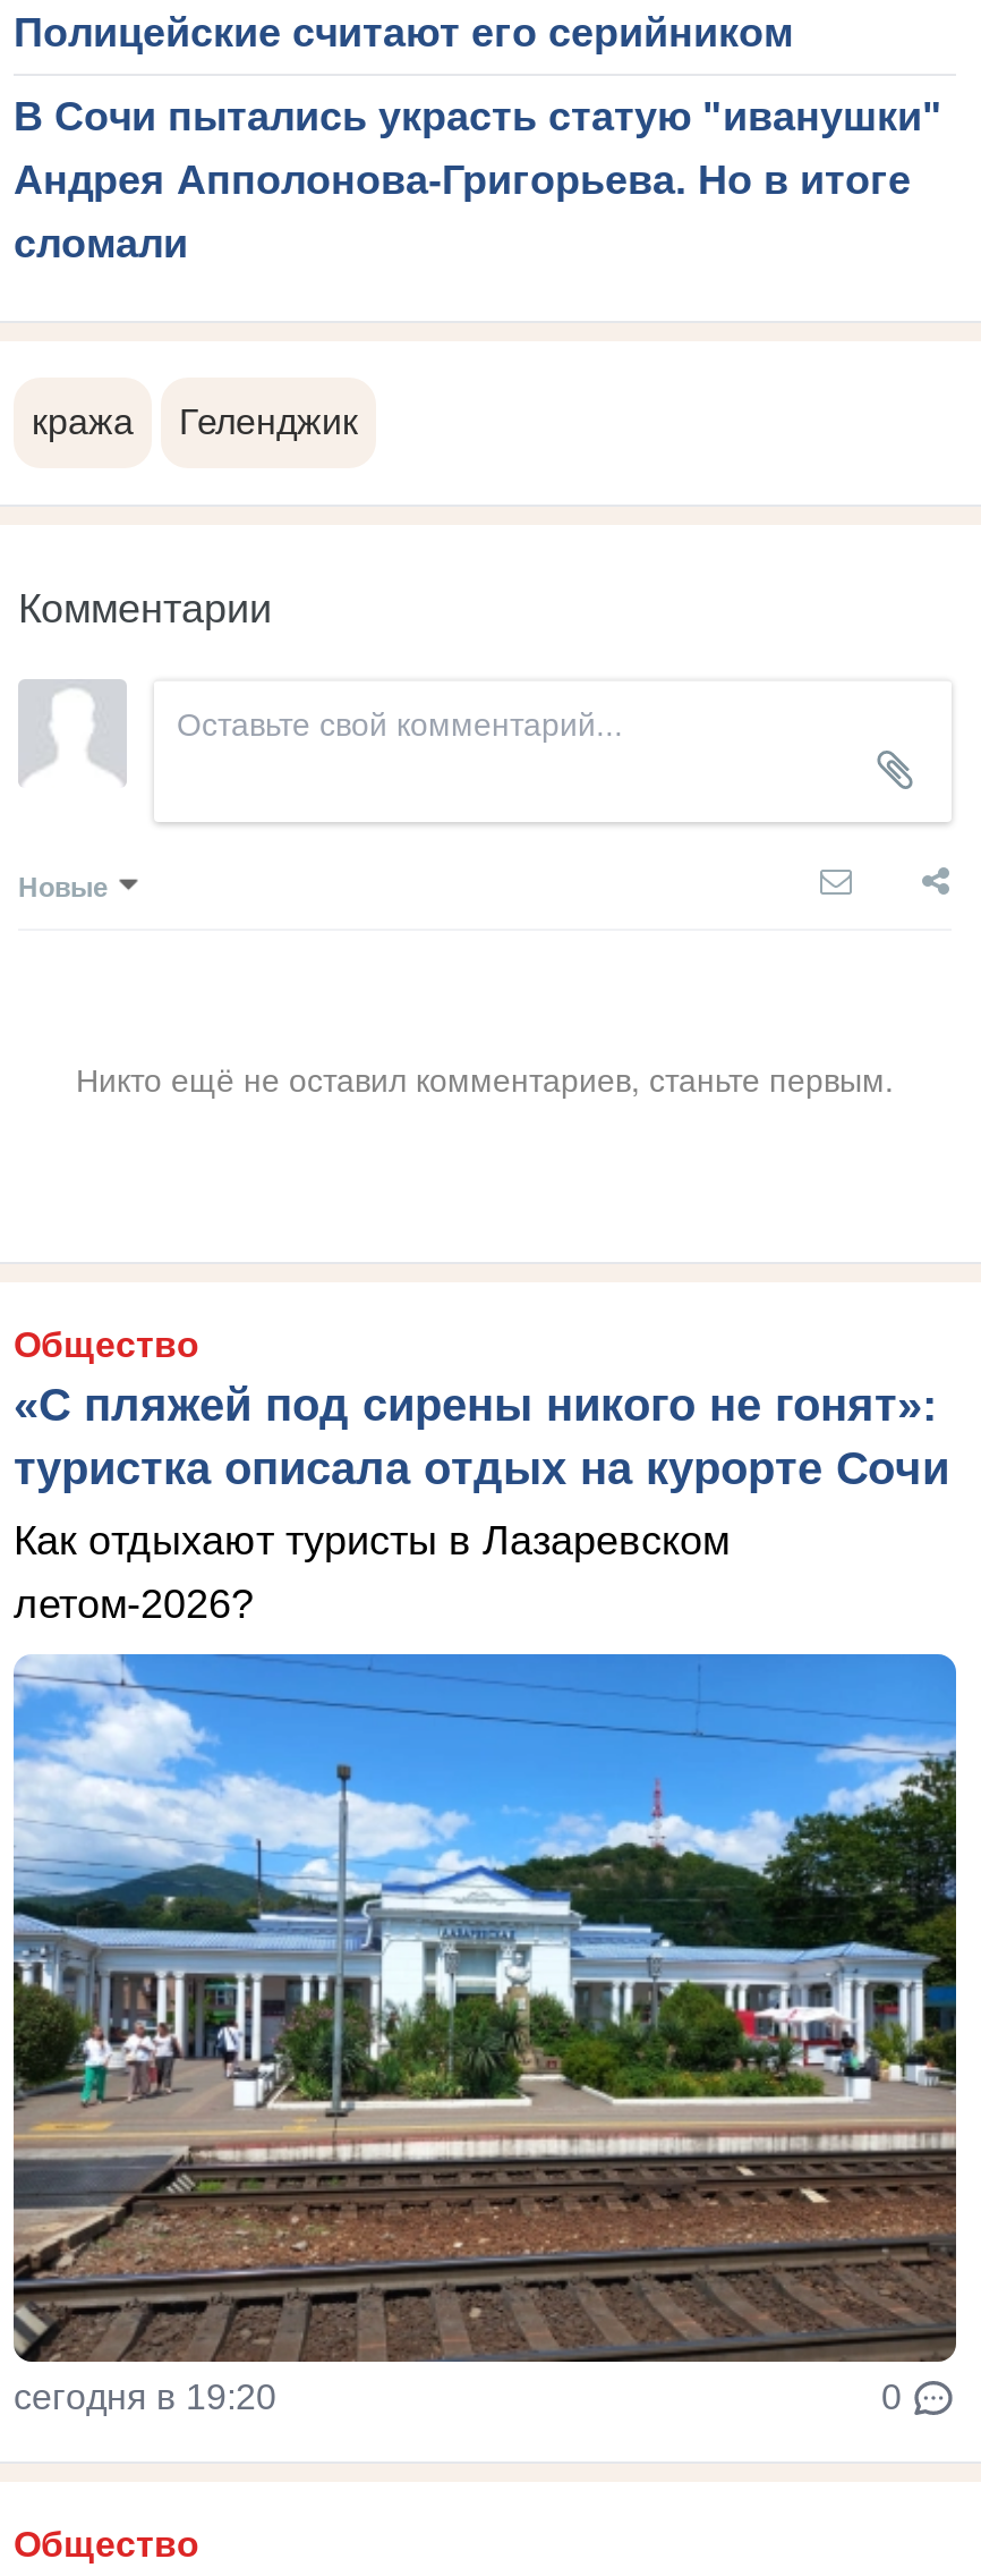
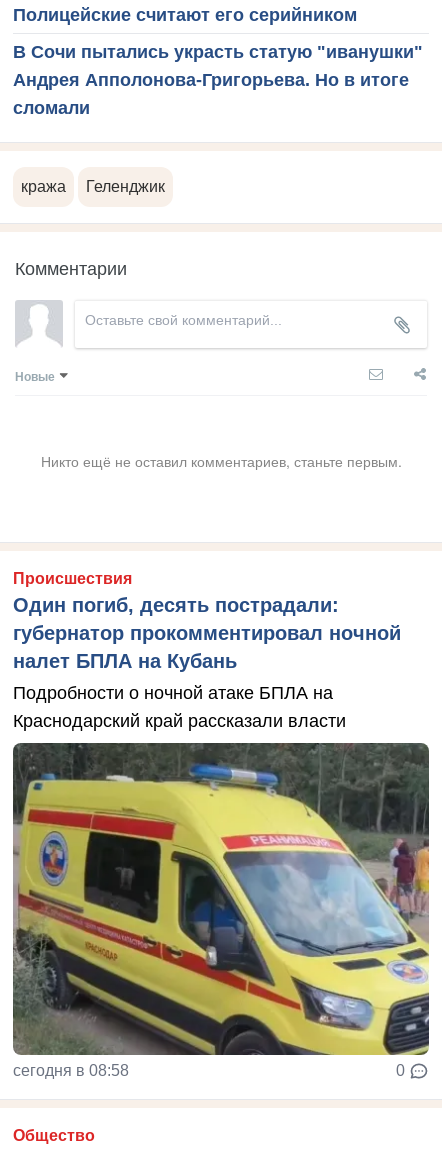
[14,1326,949,1494] Общество | «С пляжей под сирены никого не гонят»: | туристка описала отдых на курорте Сочи -> [13,570,401,672] Происшествия | Один погиб, десять пострадали: | губернатор прокомментировал ночной | налет БПЛА на Кубань
[14,1519,730,1628] Как отдыхают туристы в Лазаревском | летом-2026? -> [13,683,346,731] Подробности о ночной атаке БПЛА на | Краснодарский край рассказали власти
[11,1652,958,2417] [image] | сегодня в 19:20 -> [12,742,430,1079] [image] | сегодня в 08:58

